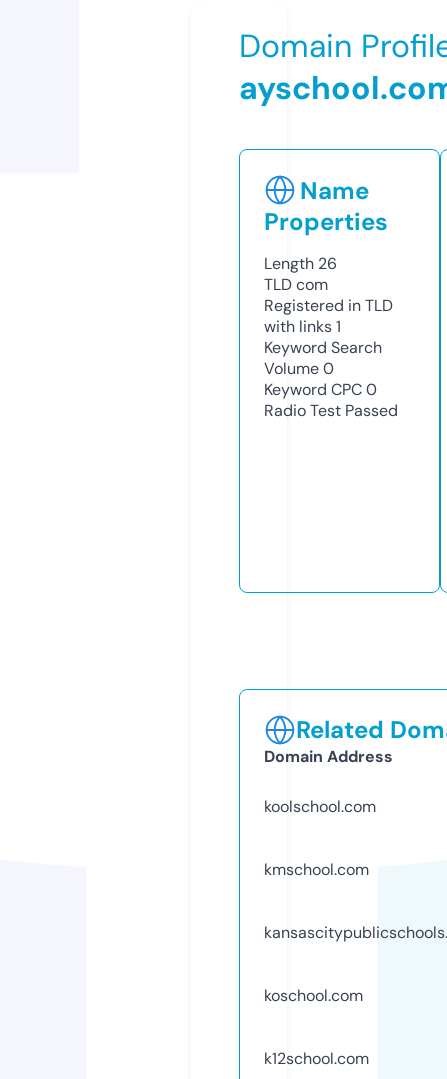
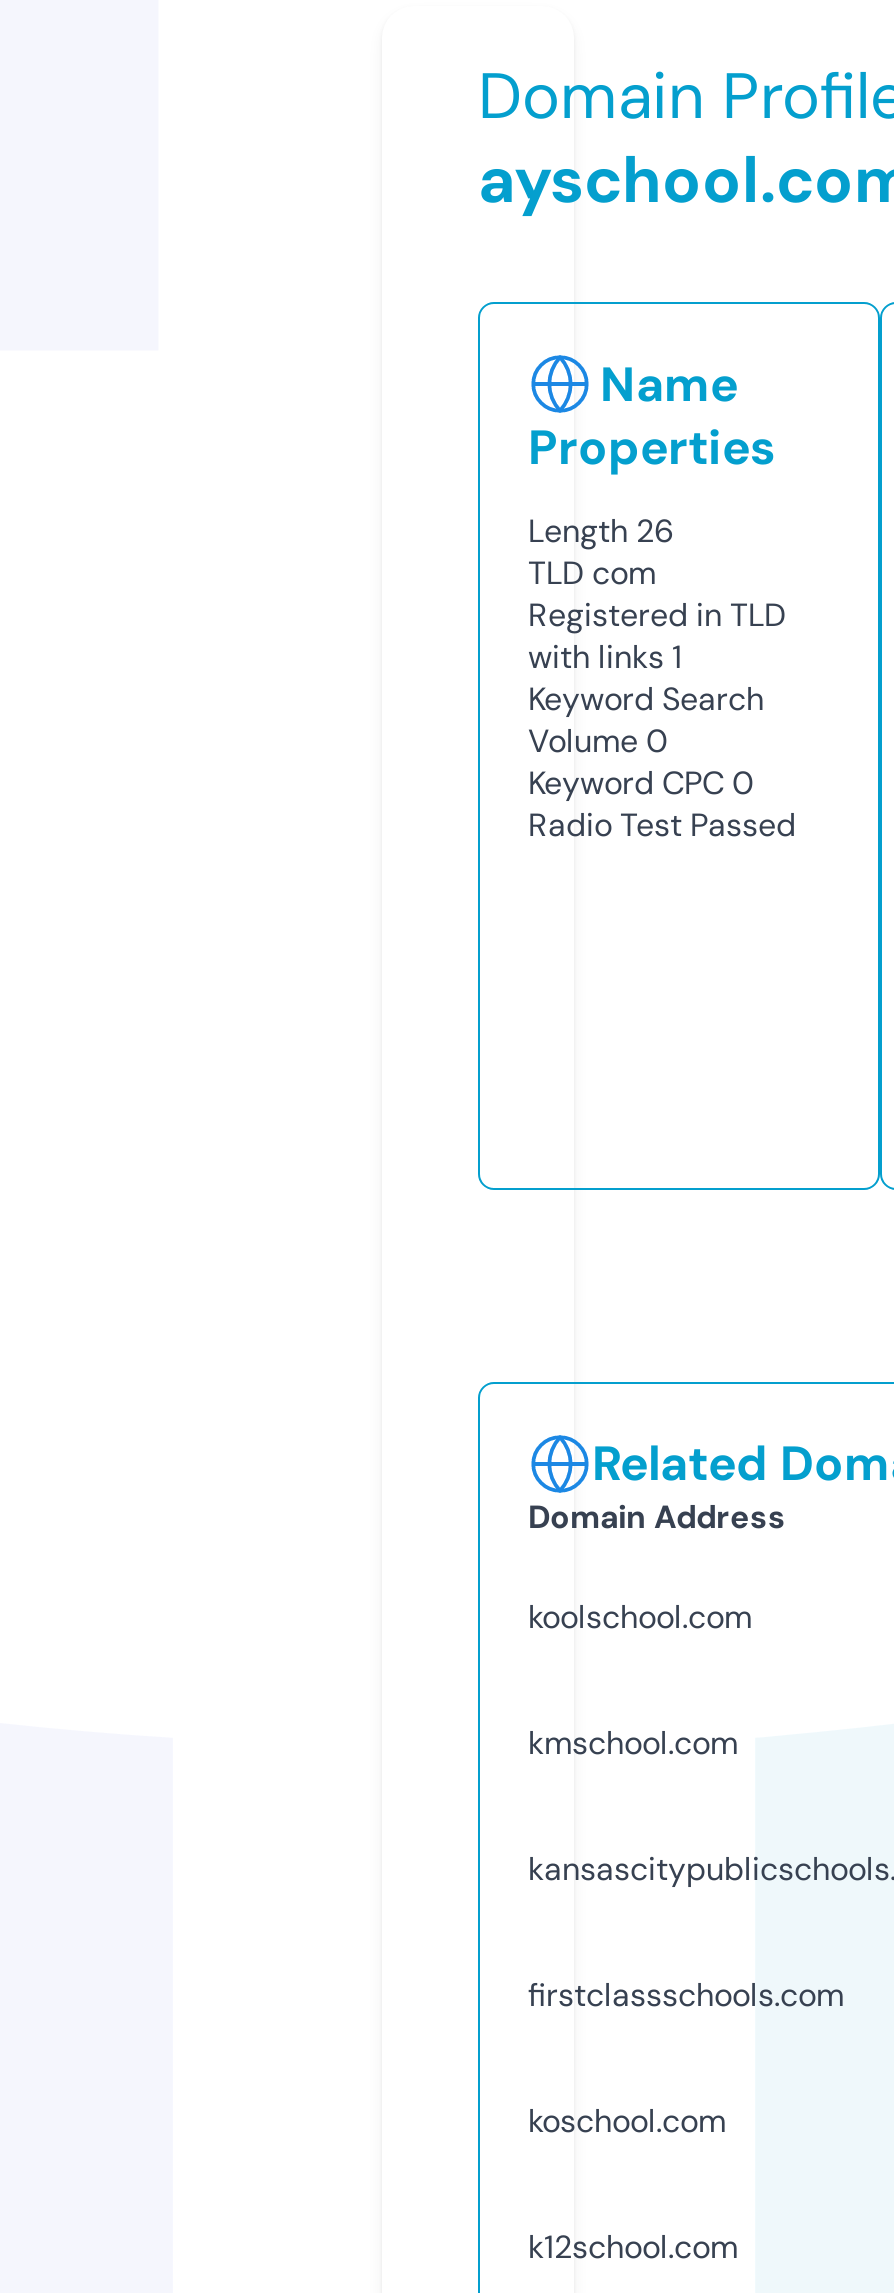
none -> [528,1974,844,2016] firstclassschools.com

